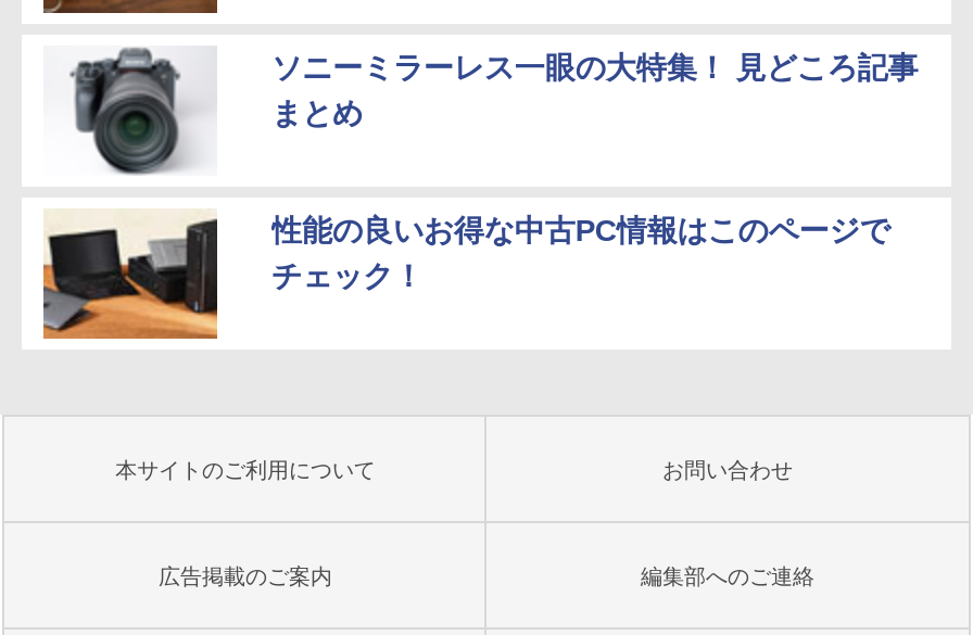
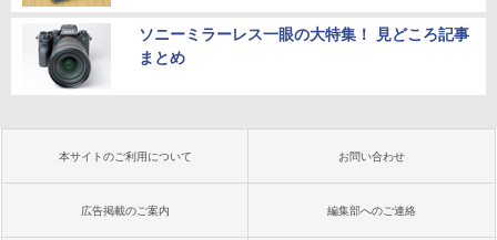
[41,214,890,341] [image] | 性能の良いお得な中古PC情報はこのページで | チェック！ -> none

